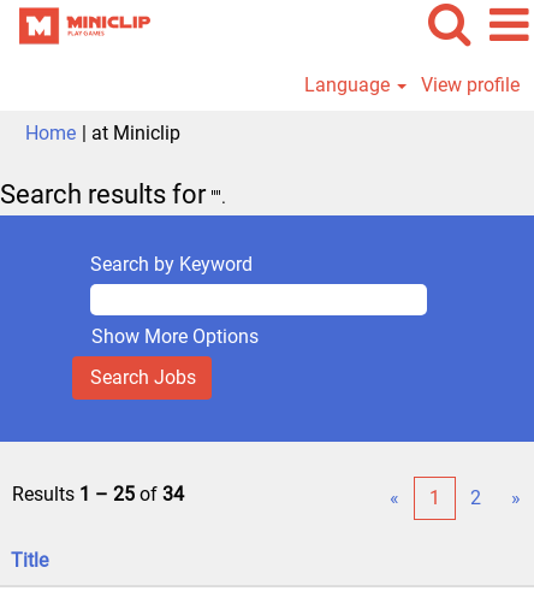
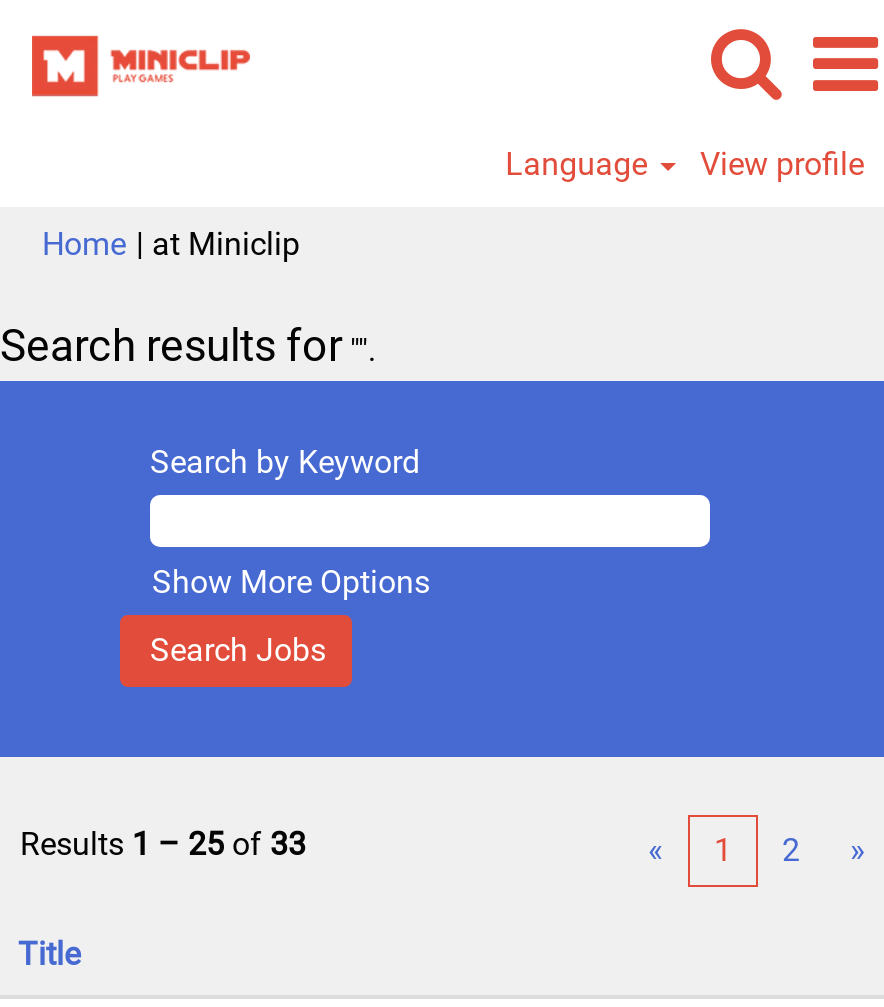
[12,483,184,506] Results 1 – 25 of 34 -> [20,825,306,863] Results 1 – 25 of 33

